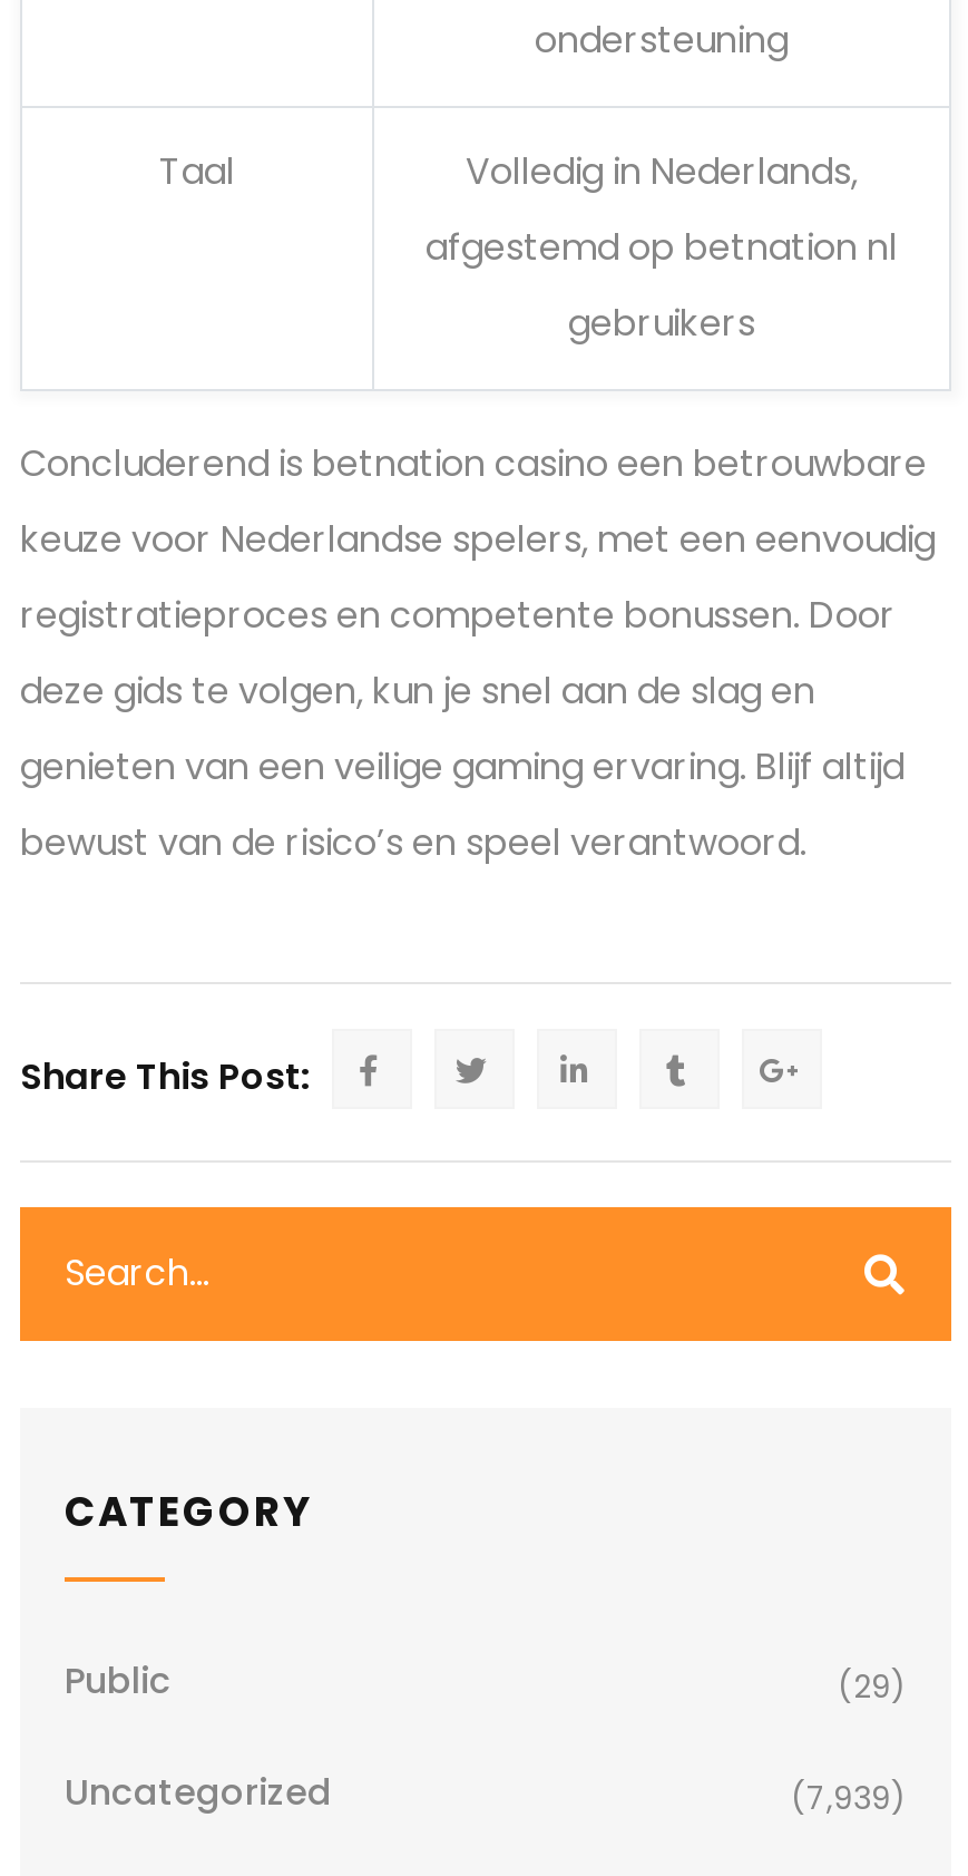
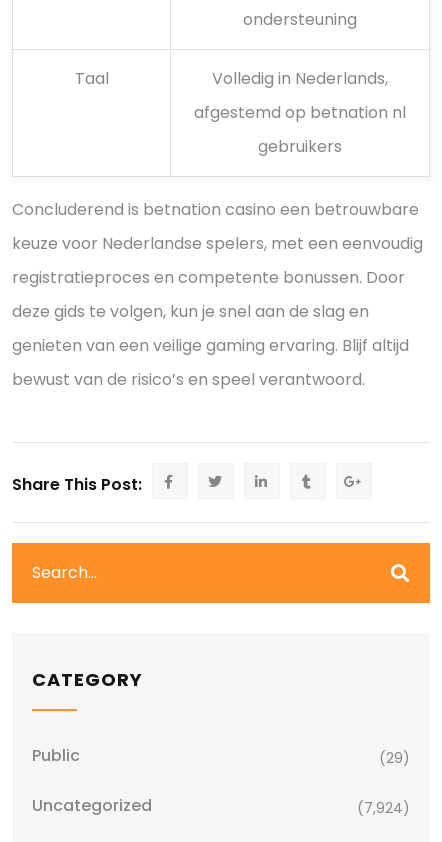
[791,1775,907,1820] (7,939) -> [357,798,410,818] (7,924)

